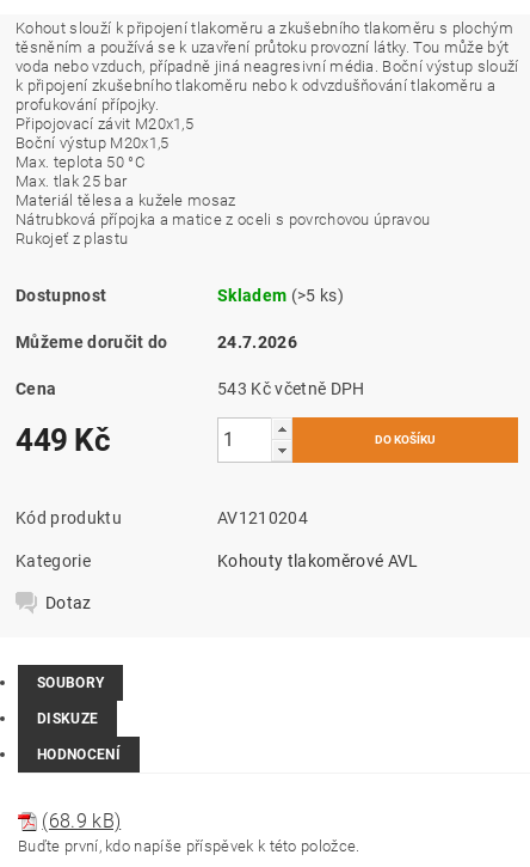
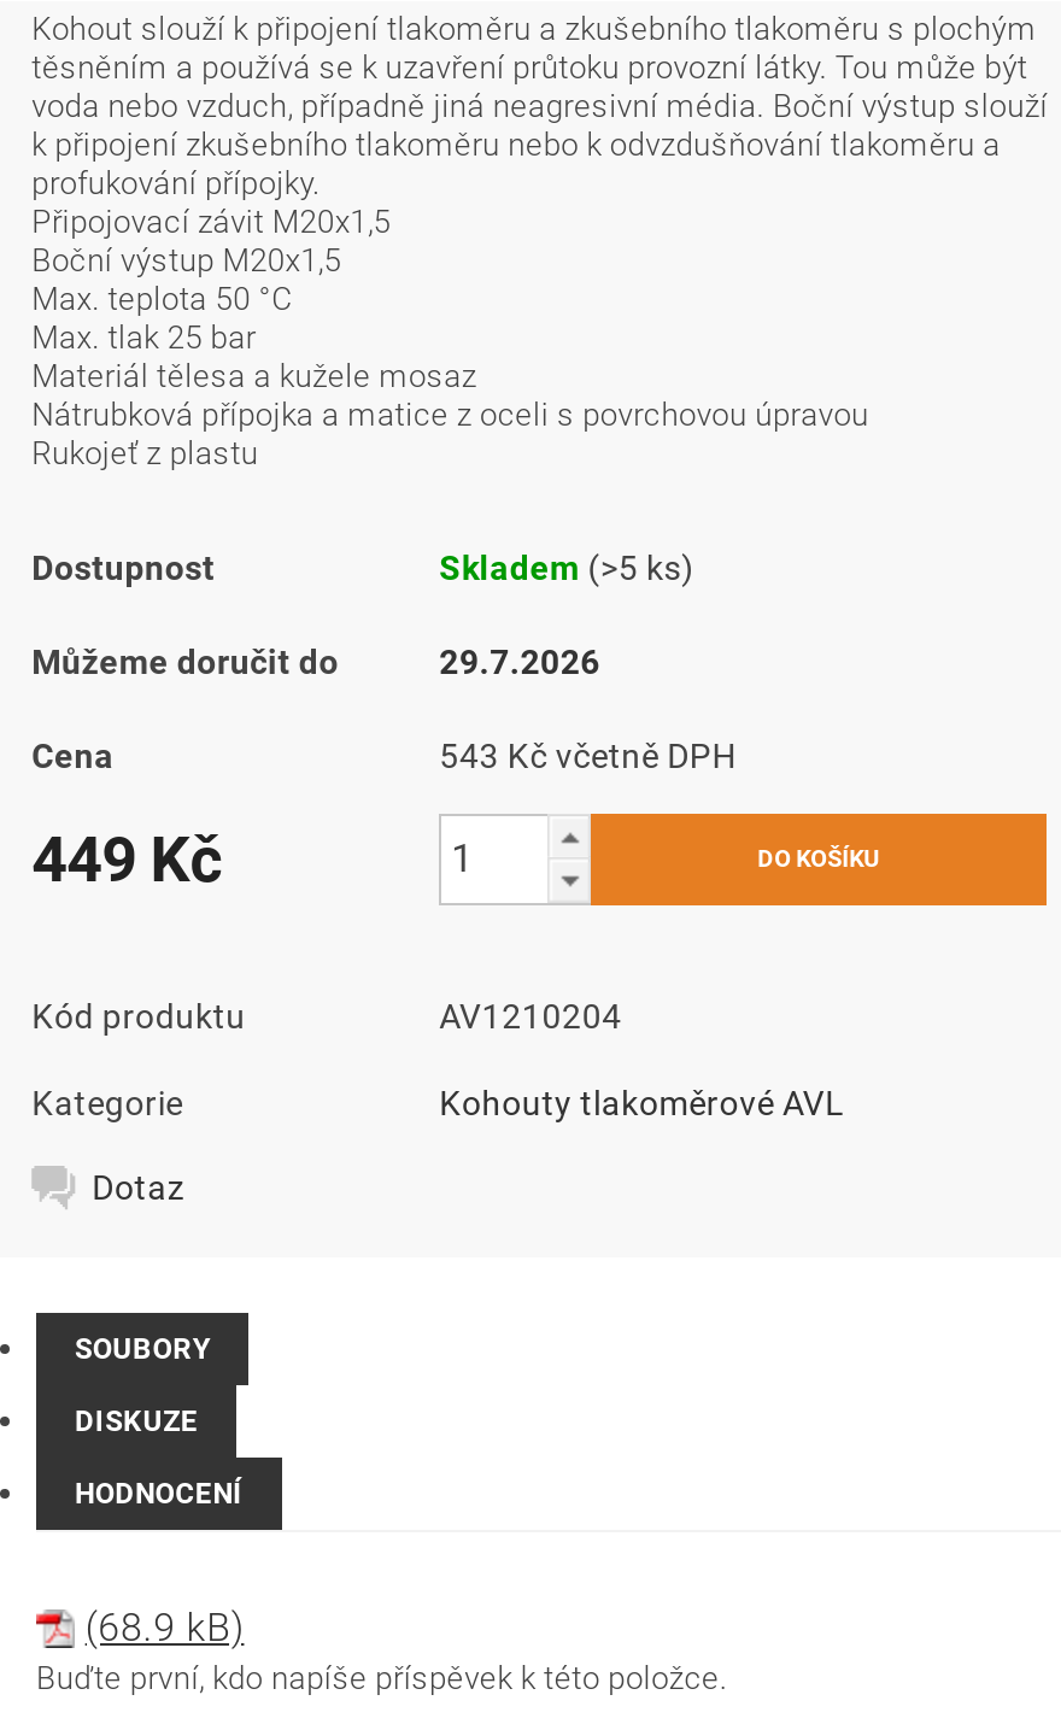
[217,332,297,351] 24.7.2026 -> [439,642,600,681] 29.7.2026

